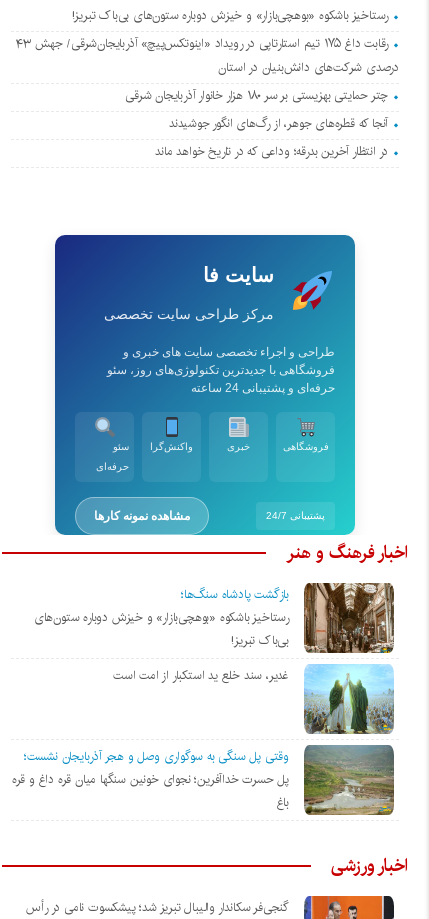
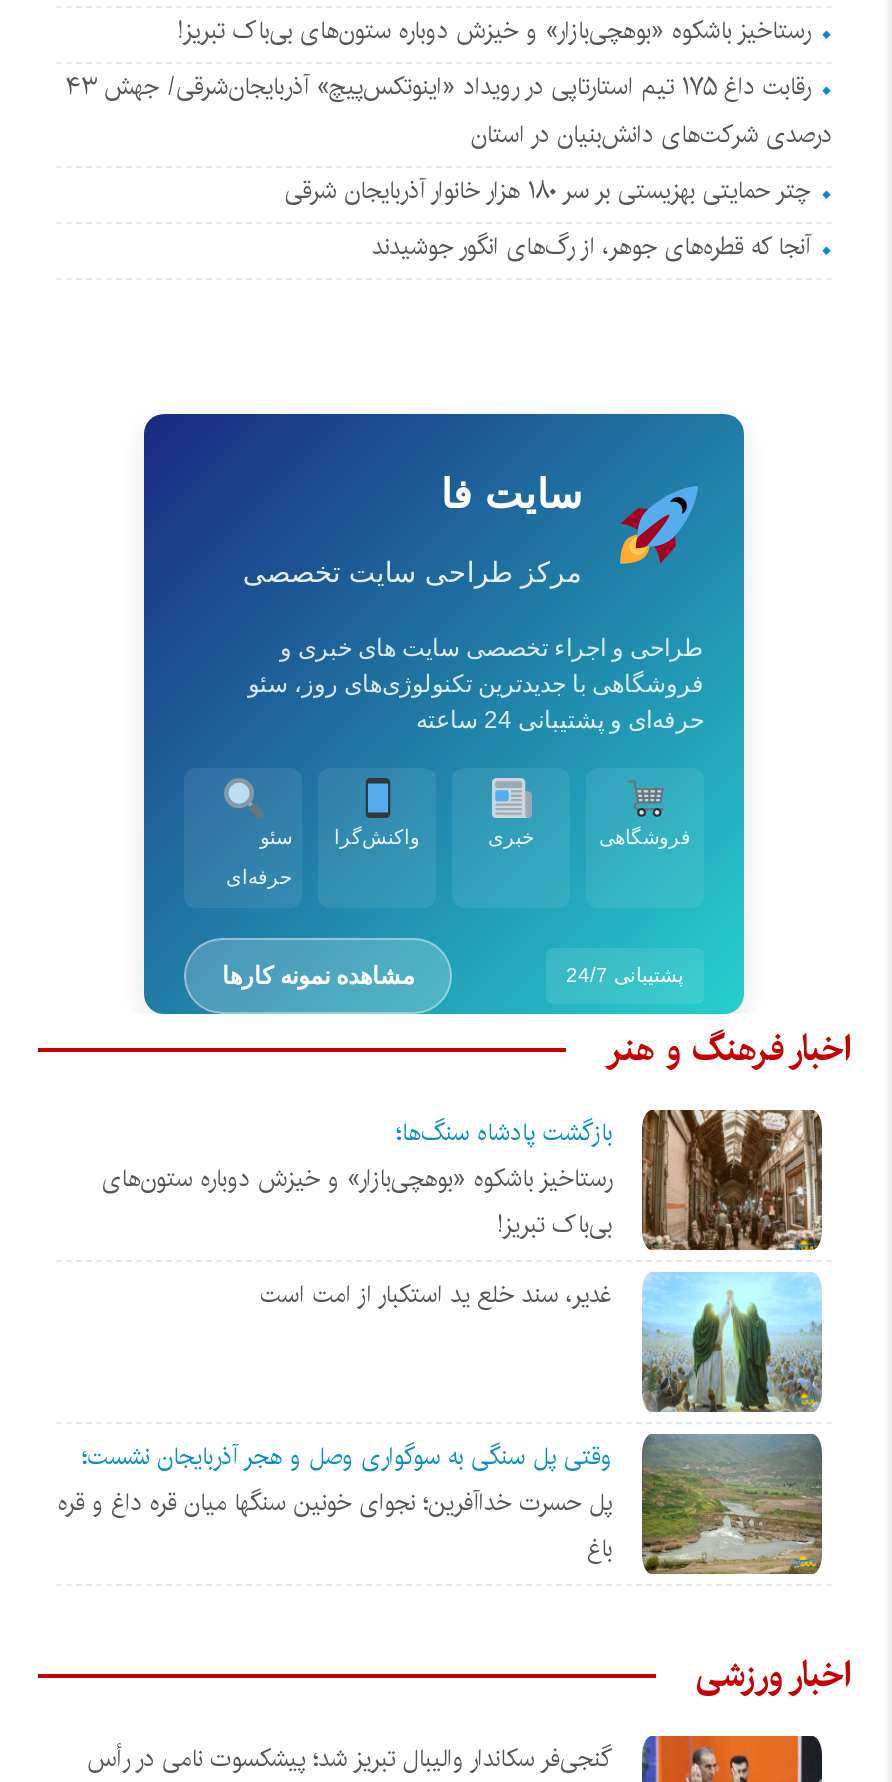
[155,141,388,160] در انتظار آخرین بدرقه؛ وداعی که در تاریخ خواهد ماند -> none

